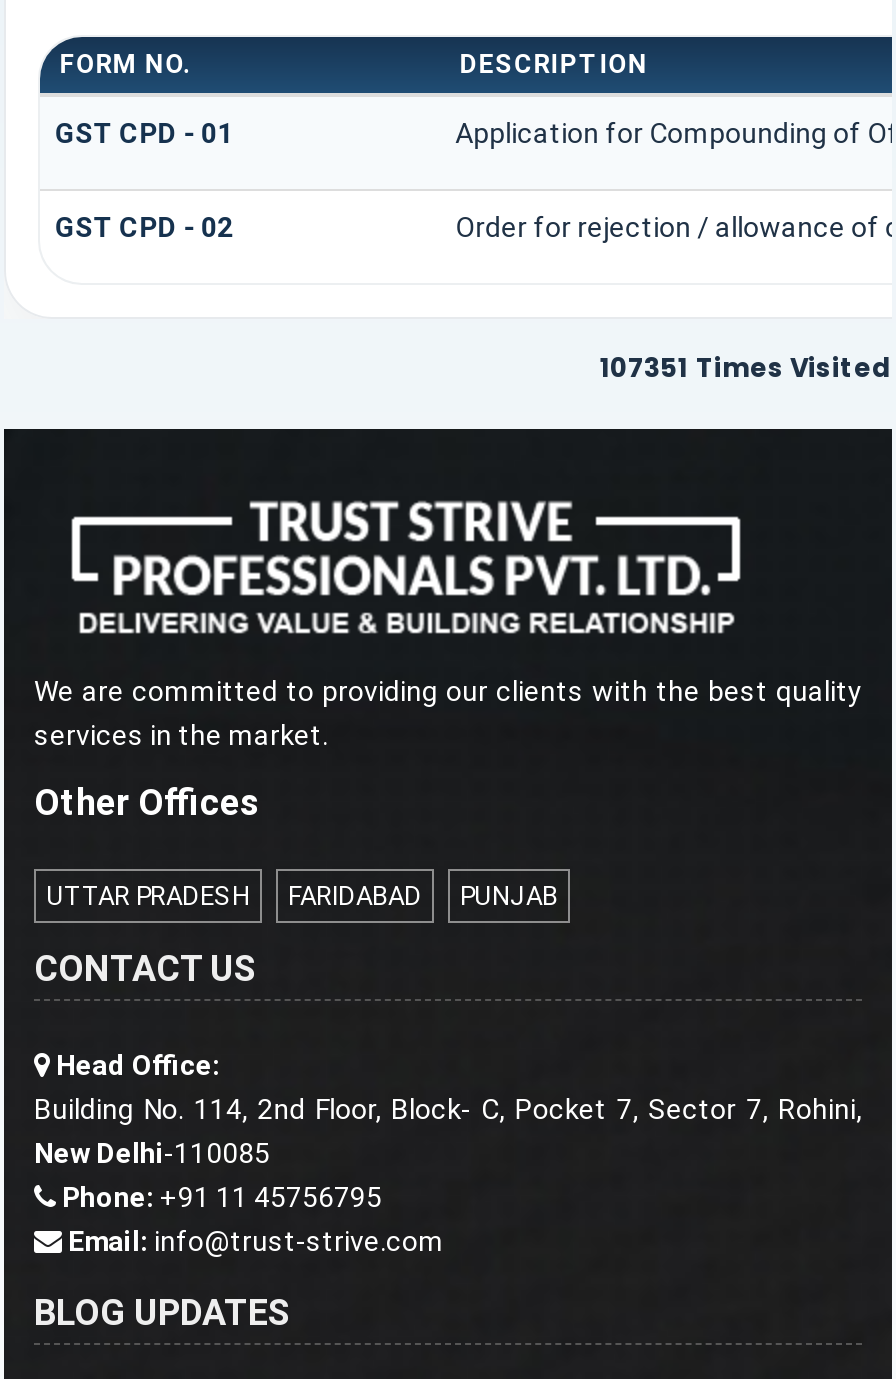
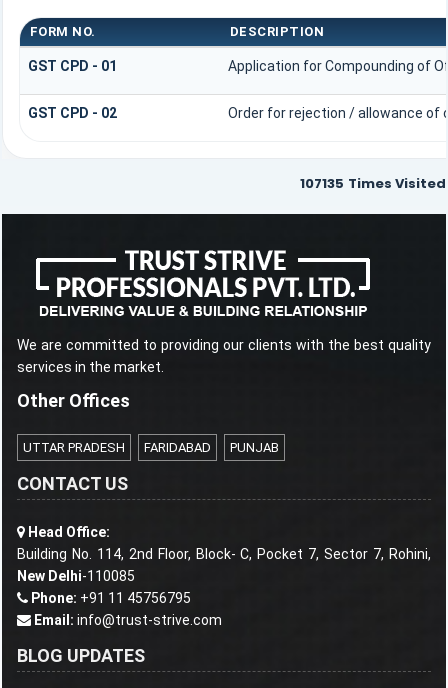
[600,349,892,387] 107351 Times Visited -> [300,174,446,193] 107135 Times Visited

